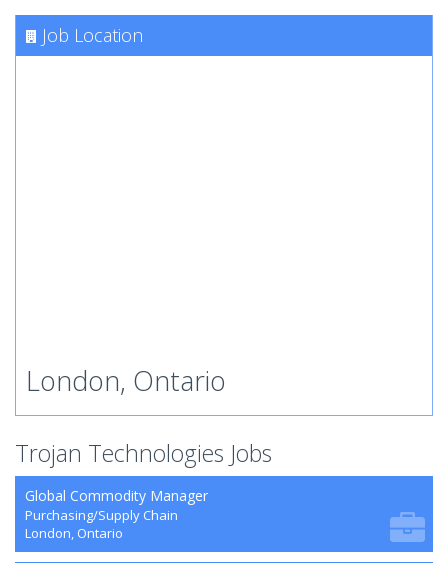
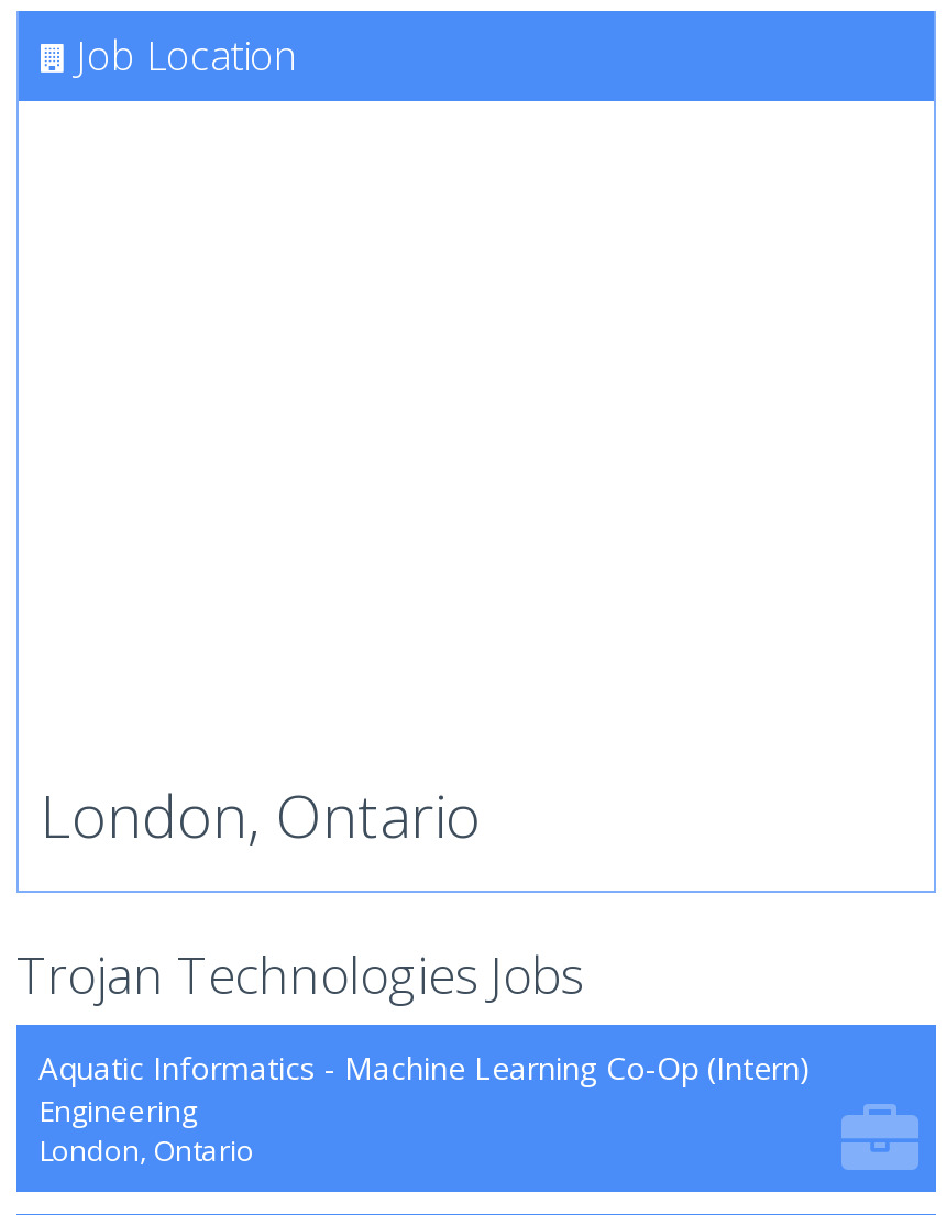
[25,486,208,524] Global Commodity Manager | Purchasing/Supply Chain -> [38,1047,811,1130] Aquatic Informatics - Machine Learning Co-Op (Intern) | Engineering

